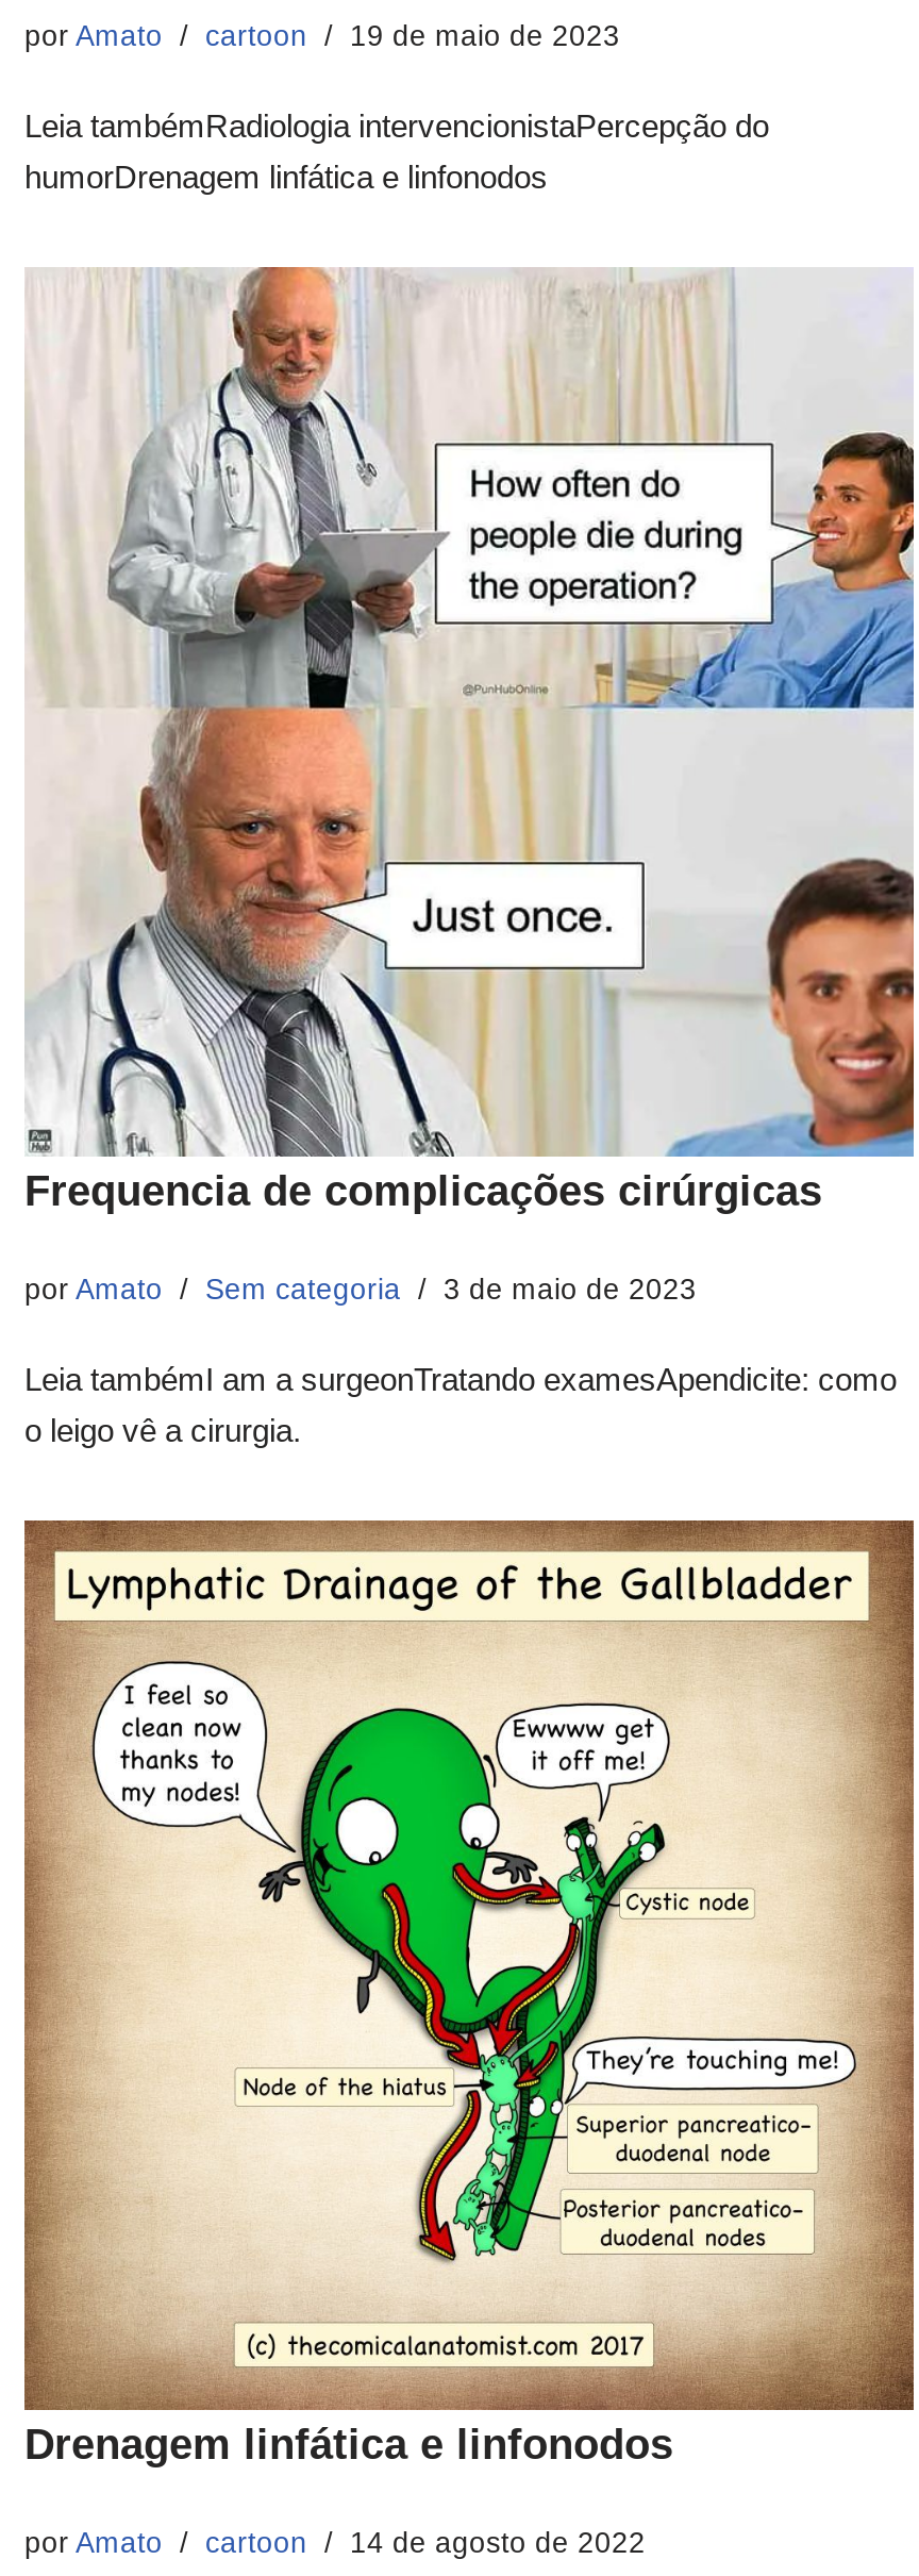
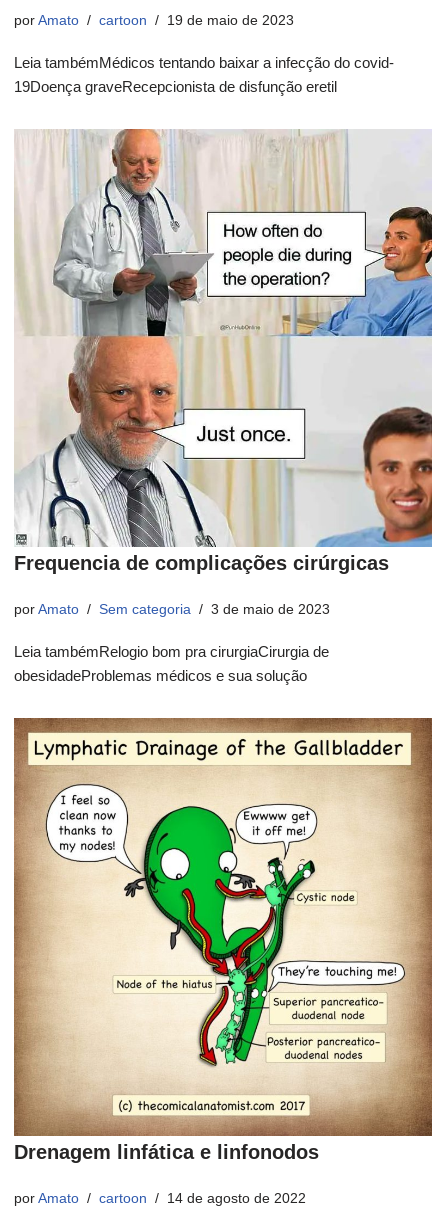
[24,108,769,195] Leia tambémRadiologia intervencionistaPercepção do | humorDrenagem linfática e linfonodos -> [14,54,394,95] Leia tambémMédicos tentando baixar a infecção do covid- | 19Doença graveRecepcionista de disfunção eretil
[24,1361,897,1448] Leia tambémI am a surgeonTratando examesApendicite: como | o leigo vê a cirurgia. -> [14,643,329,684] Leia tambémRelogio bom pra cirurgiaCirurgia de | obesidadeProblemas médicos e sua solução

